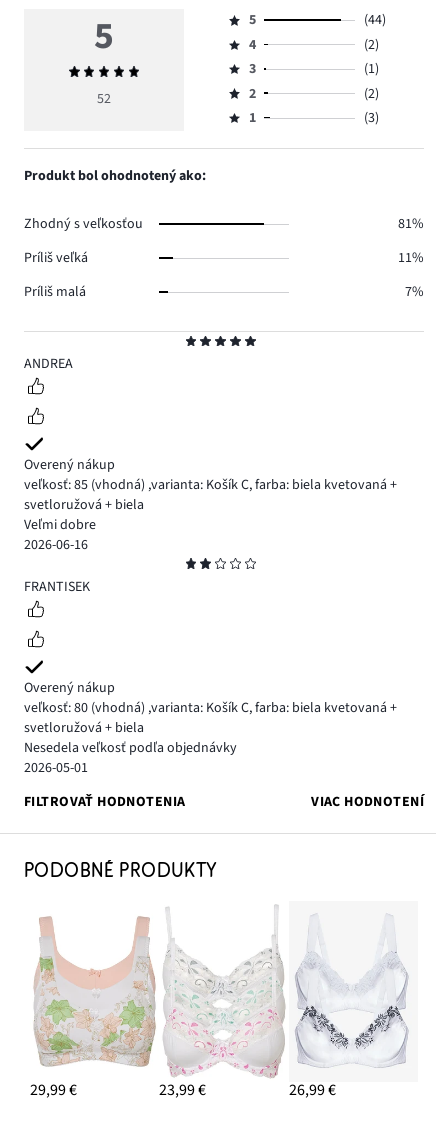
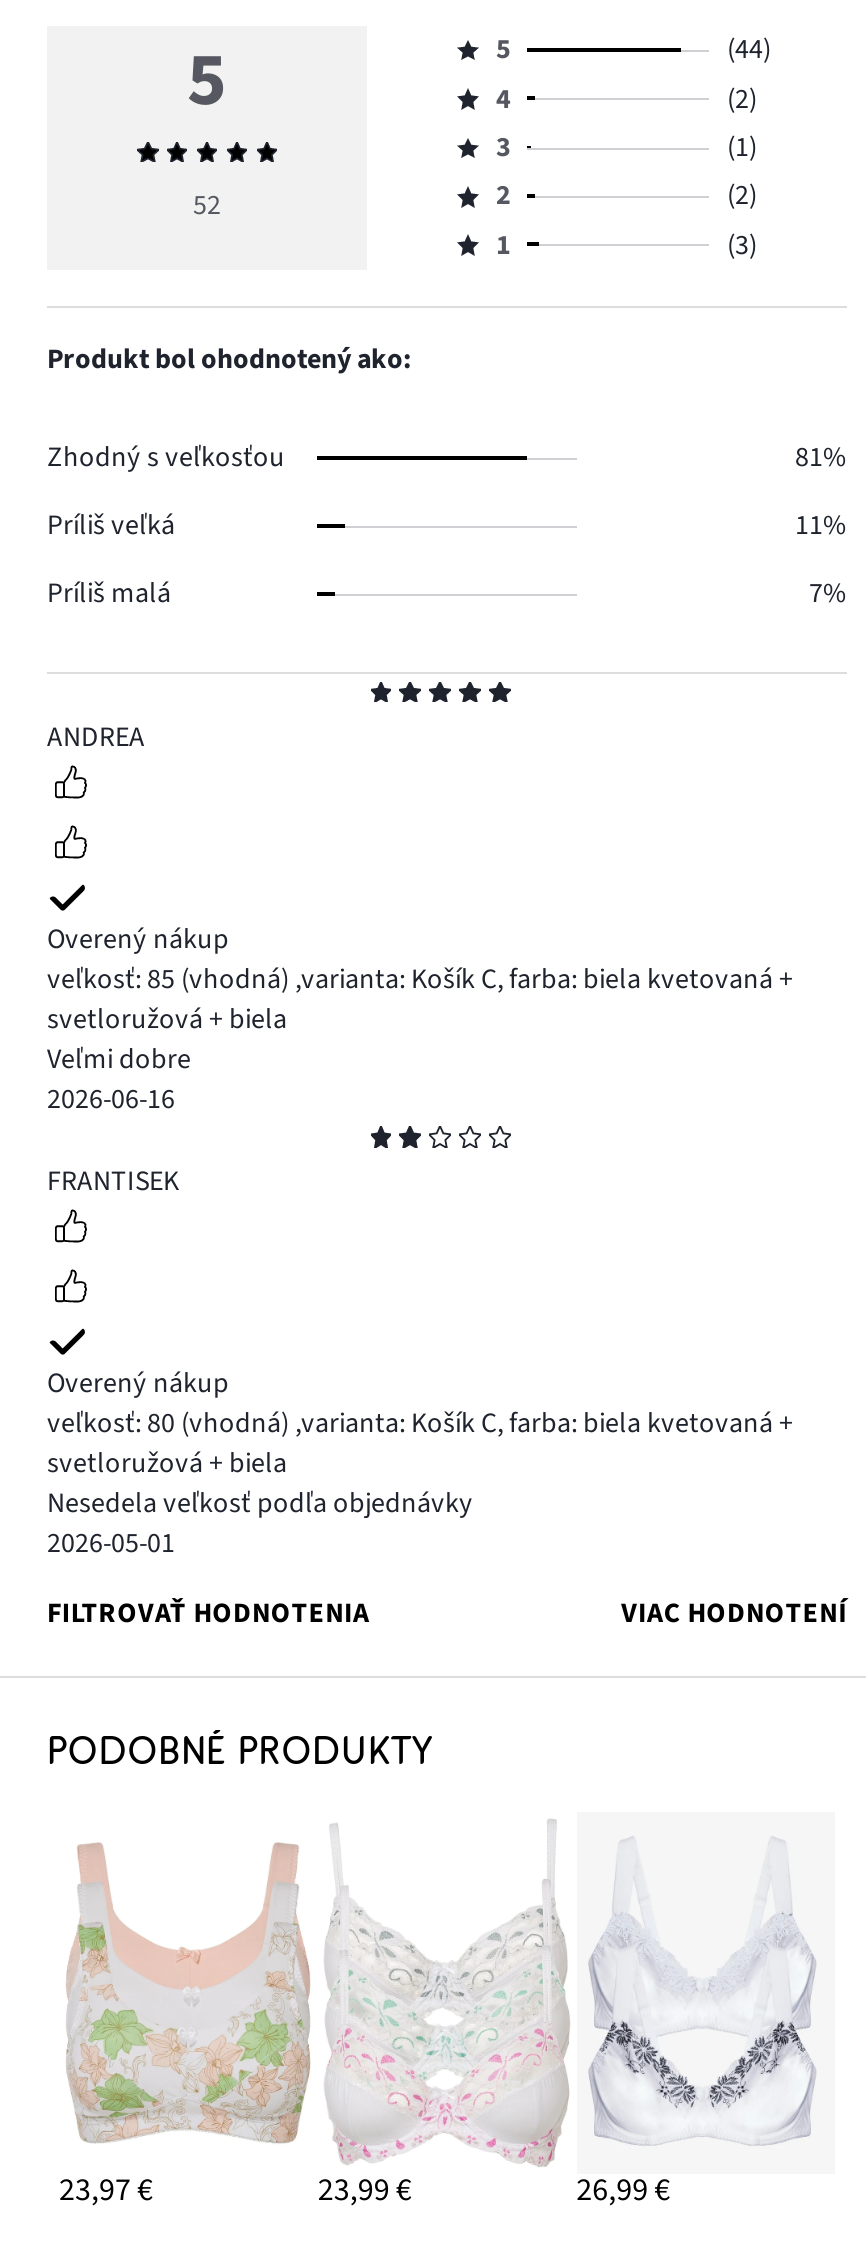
[30,1079,77,1101] 29,99 € -> [59,2168,153,2212] 23,97 €

